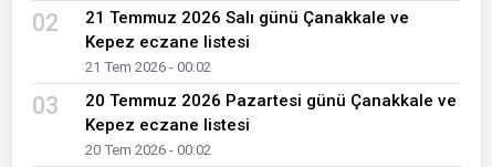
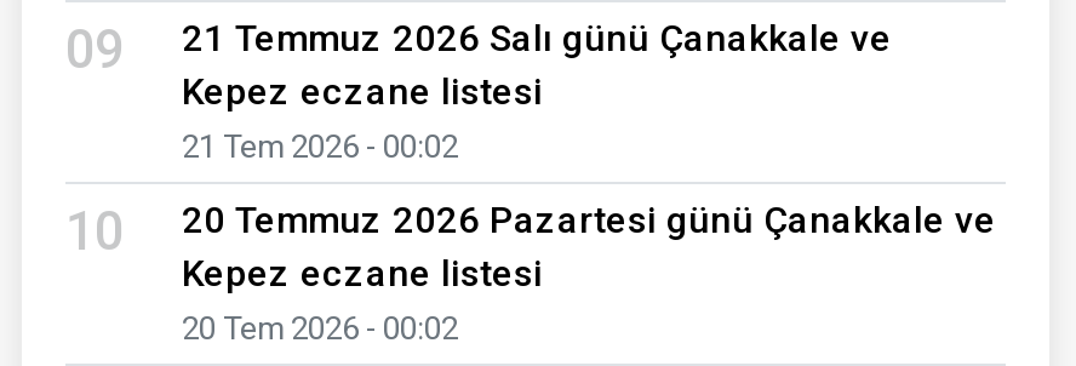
[32,8,409,36] 02 21 Temmuz 2026 Salı günü Çanakkale ve -> [65,17,892,80] 09 21 Temmuz 2026 Salı günü Çanakkale ve
[32,91,457,119] 03 20 Temmuz 2026 Pazartesi günü Çanakkale ve -> [65,199,996,262] 10 20 Temmuz 2026 Pazartesi günü Çanakkale ve

